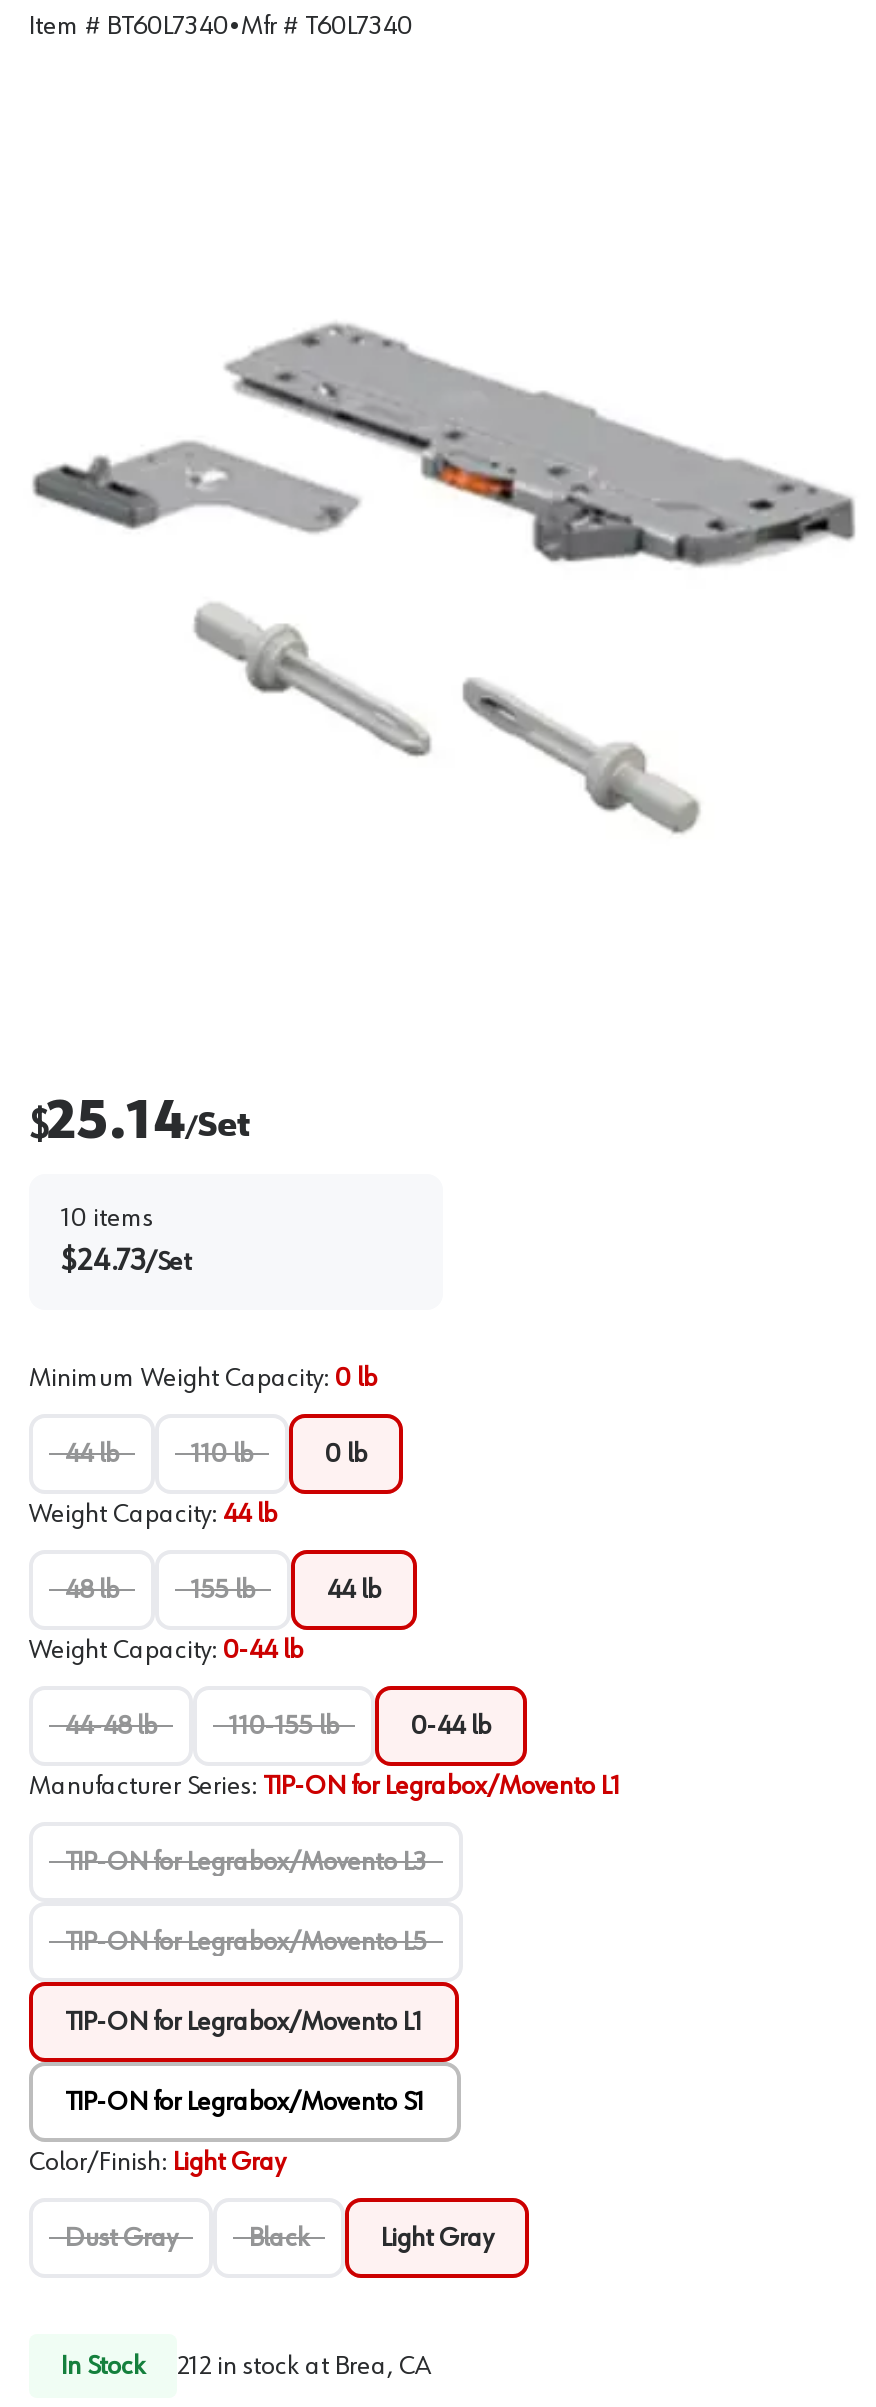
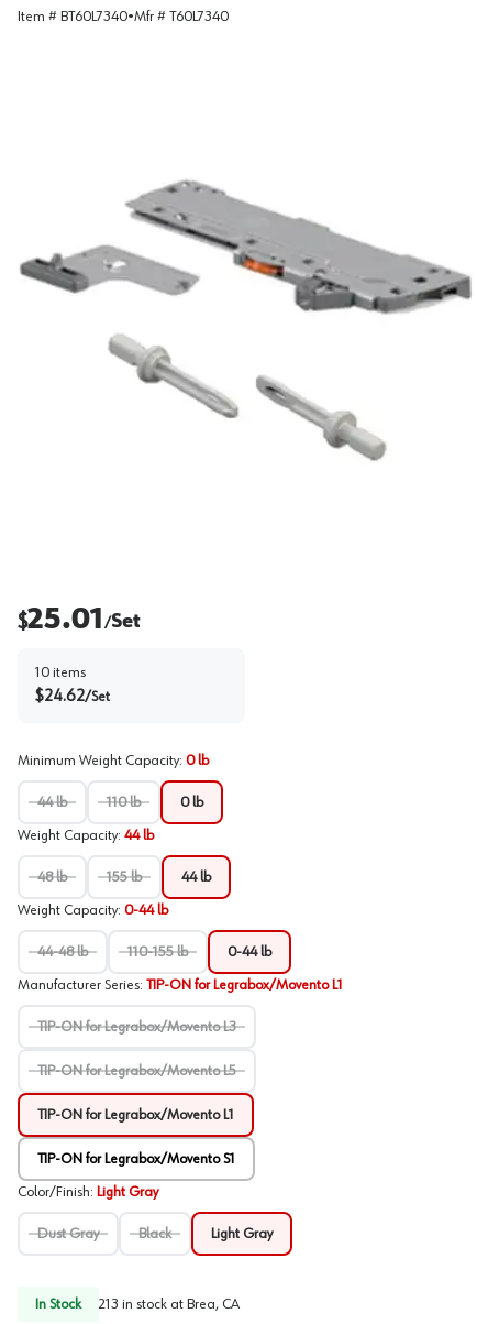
[29,1094,251,1150] $25.14/Set -> [18,604,141,635] $25.01/Set
[61,1246,191,1278] $24.73/Set -> [35,688,110,705] $24.62/Set
[177,2352,431,2380] 212 in stock at Brea, CA -> [99,1296,240,1312] 213 in stock at Brea, CA

